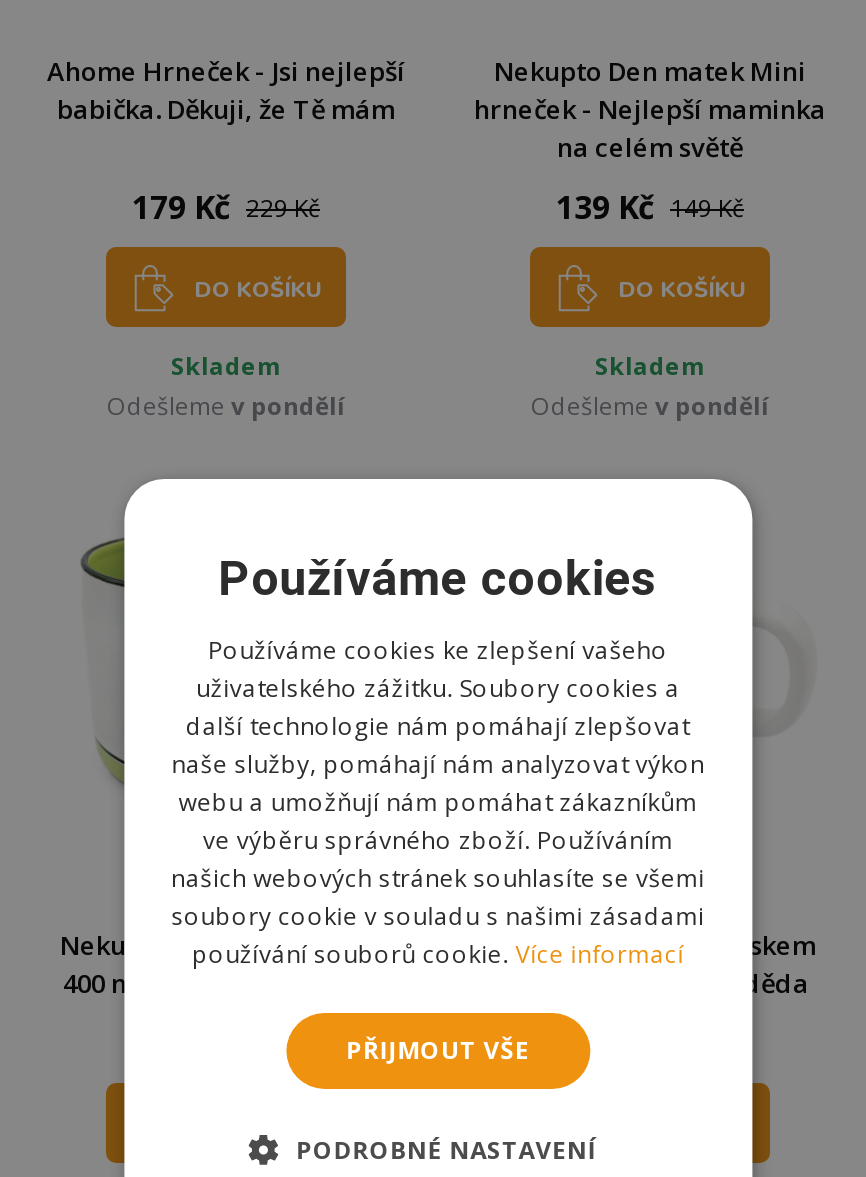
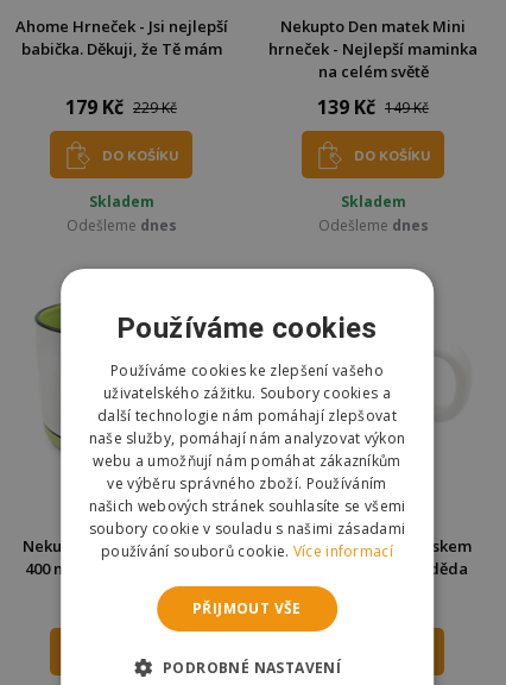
[107,390,345,424] Odešleme v pondělí -> [66,216,176,236] Odešleme dnes
[531,390,769,424] Odešleme v pondělí -> [318,216,428,236] Odešleme dnes

